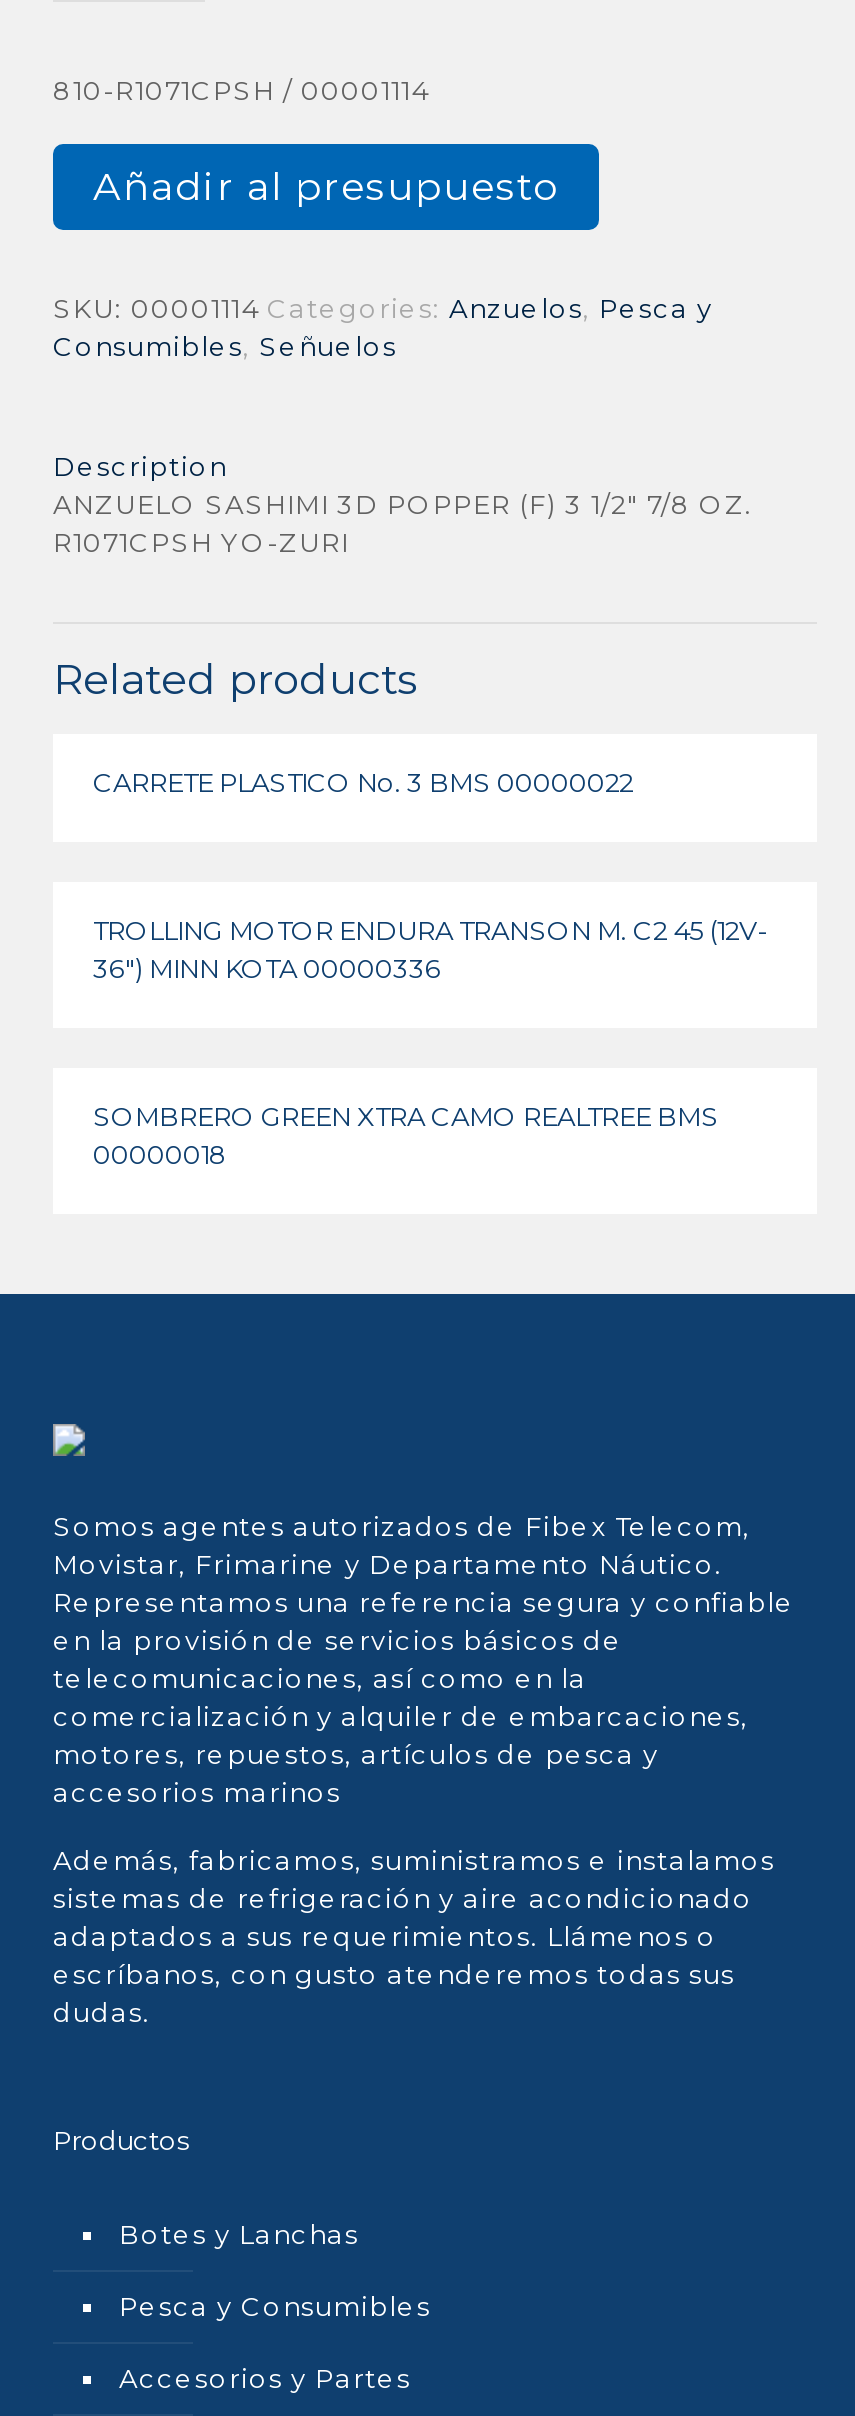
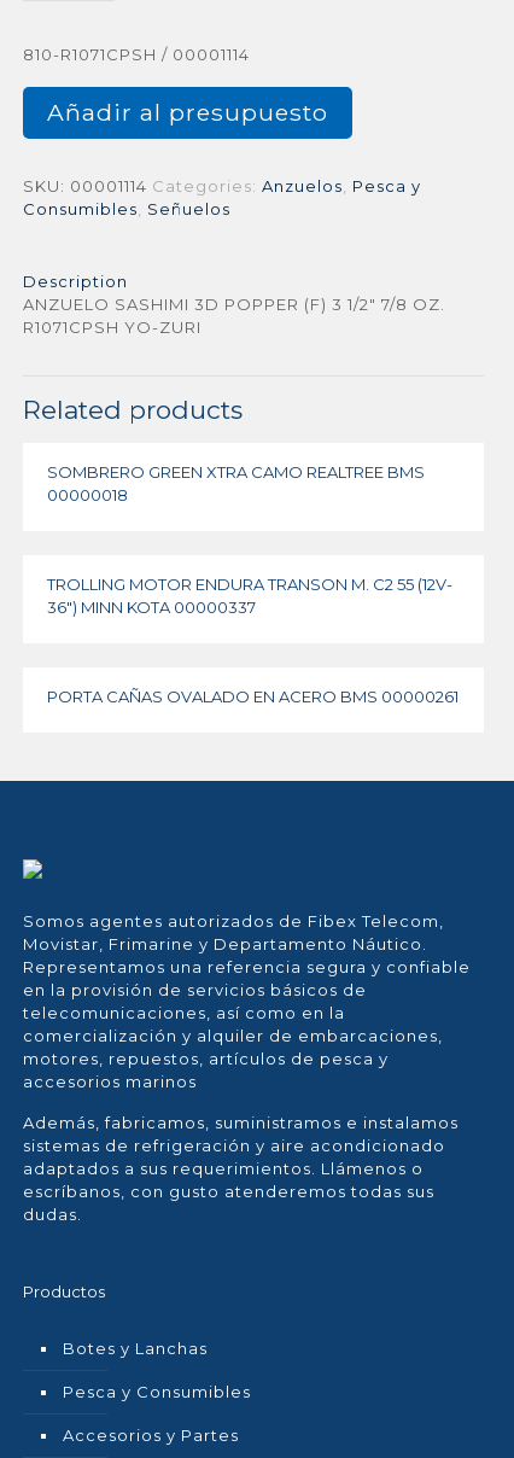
[93,766,633,798] CARRETE PLASTICO No. 3 BMS 00000022 -> none
[93,914,767,984] TROLLING MOTOR ENDURA TRANSON M. C2 45 (12V- | 36″) MINN KOTA 00000336 -> none
moved [93,1100,719,1170] -> [47,462,425,505]: SOMBRERO GREEN XTRA CAMO REALTREE BMS | 00000018
none -> [47,575,452,617] TROLLING MOTOR ENDURA TRANSON M. C2 55 (12V- | 36″) MINN KOTA 00000337
none -> [47,687,458,706] PORTA CAÑAS OVALADO EN ACERO BMS 00000261

